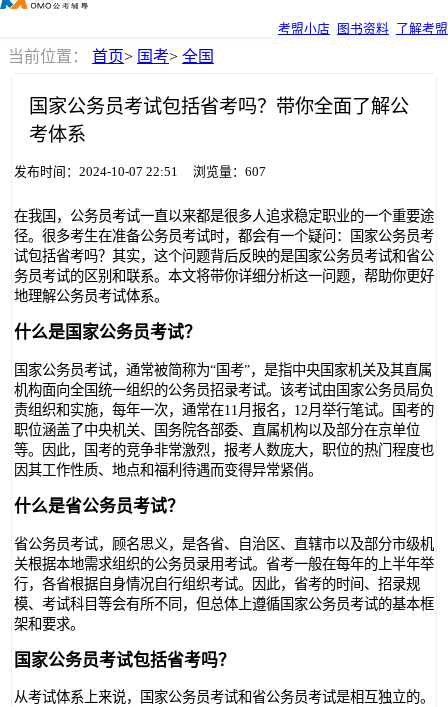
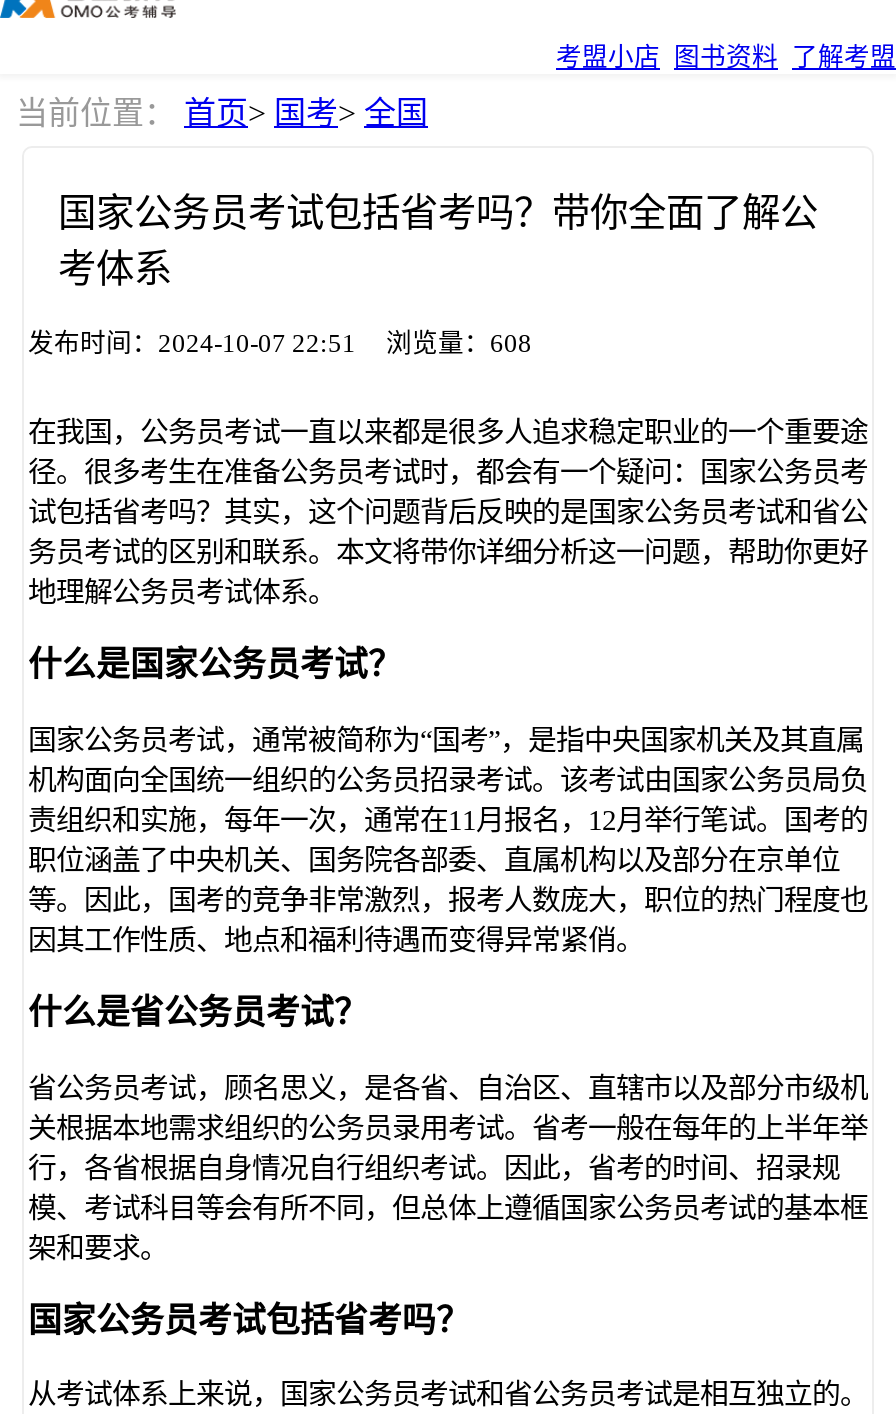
[14,165,266,179] 发布时间：2024-10-07 22:51 浏览量：607 -> [28,330,532,358] 发布时间：2024-10-07 22:51 浏览量：608

